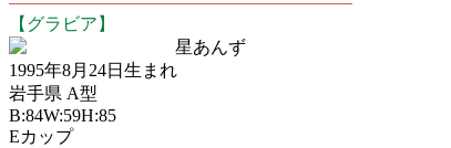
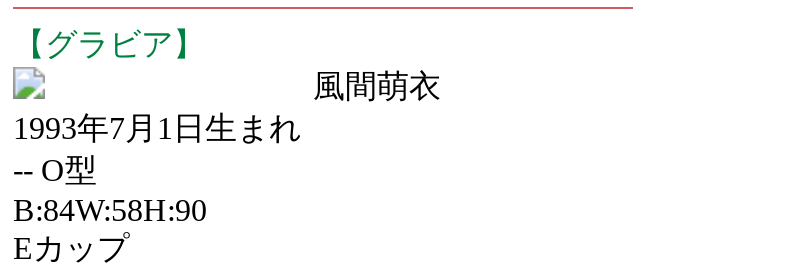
[9,38,246,125] 星あんず | 1995年8月24日生まれ | 岩手県 A型 | B:84W:59H:85 -> [13,69,441,227] 風間萌衣 | 1993年7月1日生まれ | -- O型 | B:84W:58H:90

